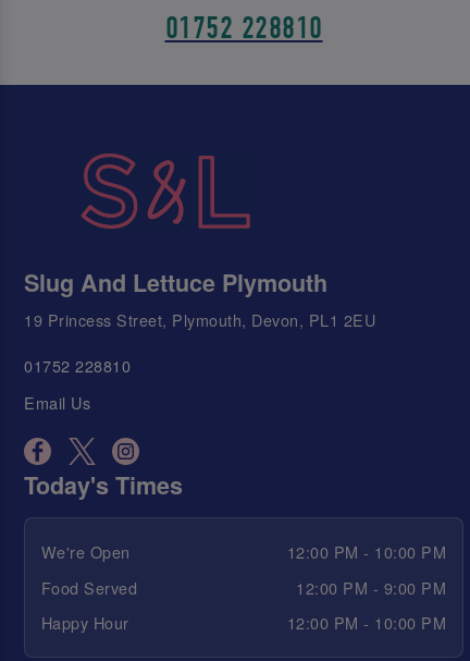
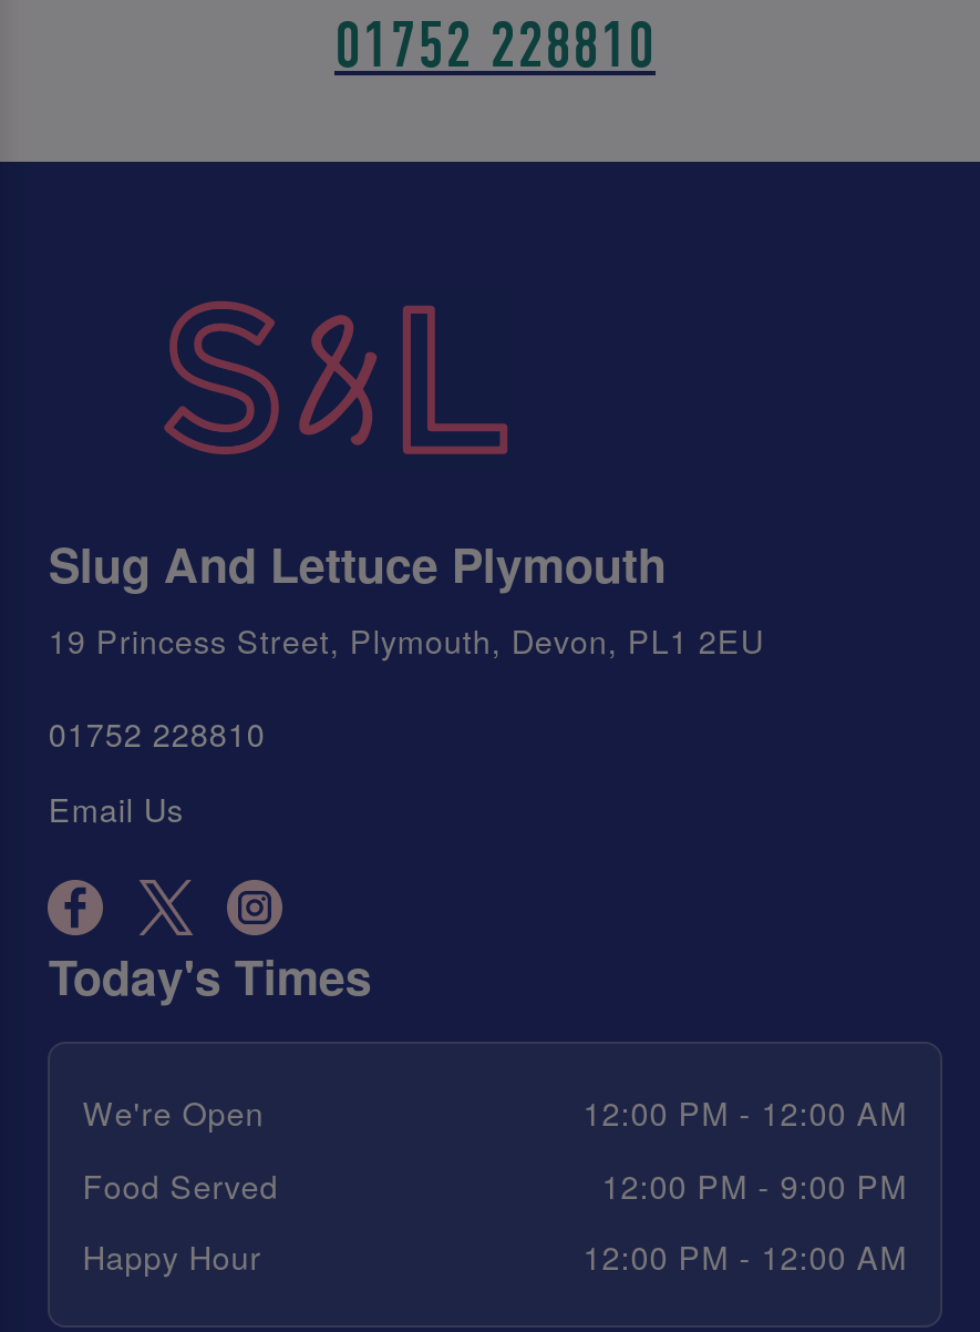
[287,541,446,564] 12:00 PM - 10:00 PM -> [583,1089,907,1136] 12:00 PM - 12:00 AM
[287,611,446,634] 12:00 PM - 10:00 PM -> [583,1233,907,1280] 12:00 PM - 12:00 AM

